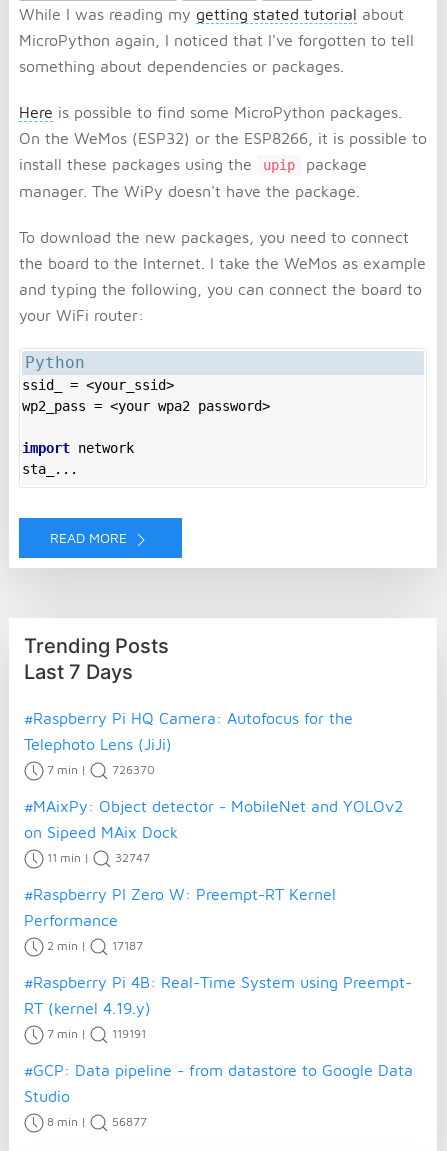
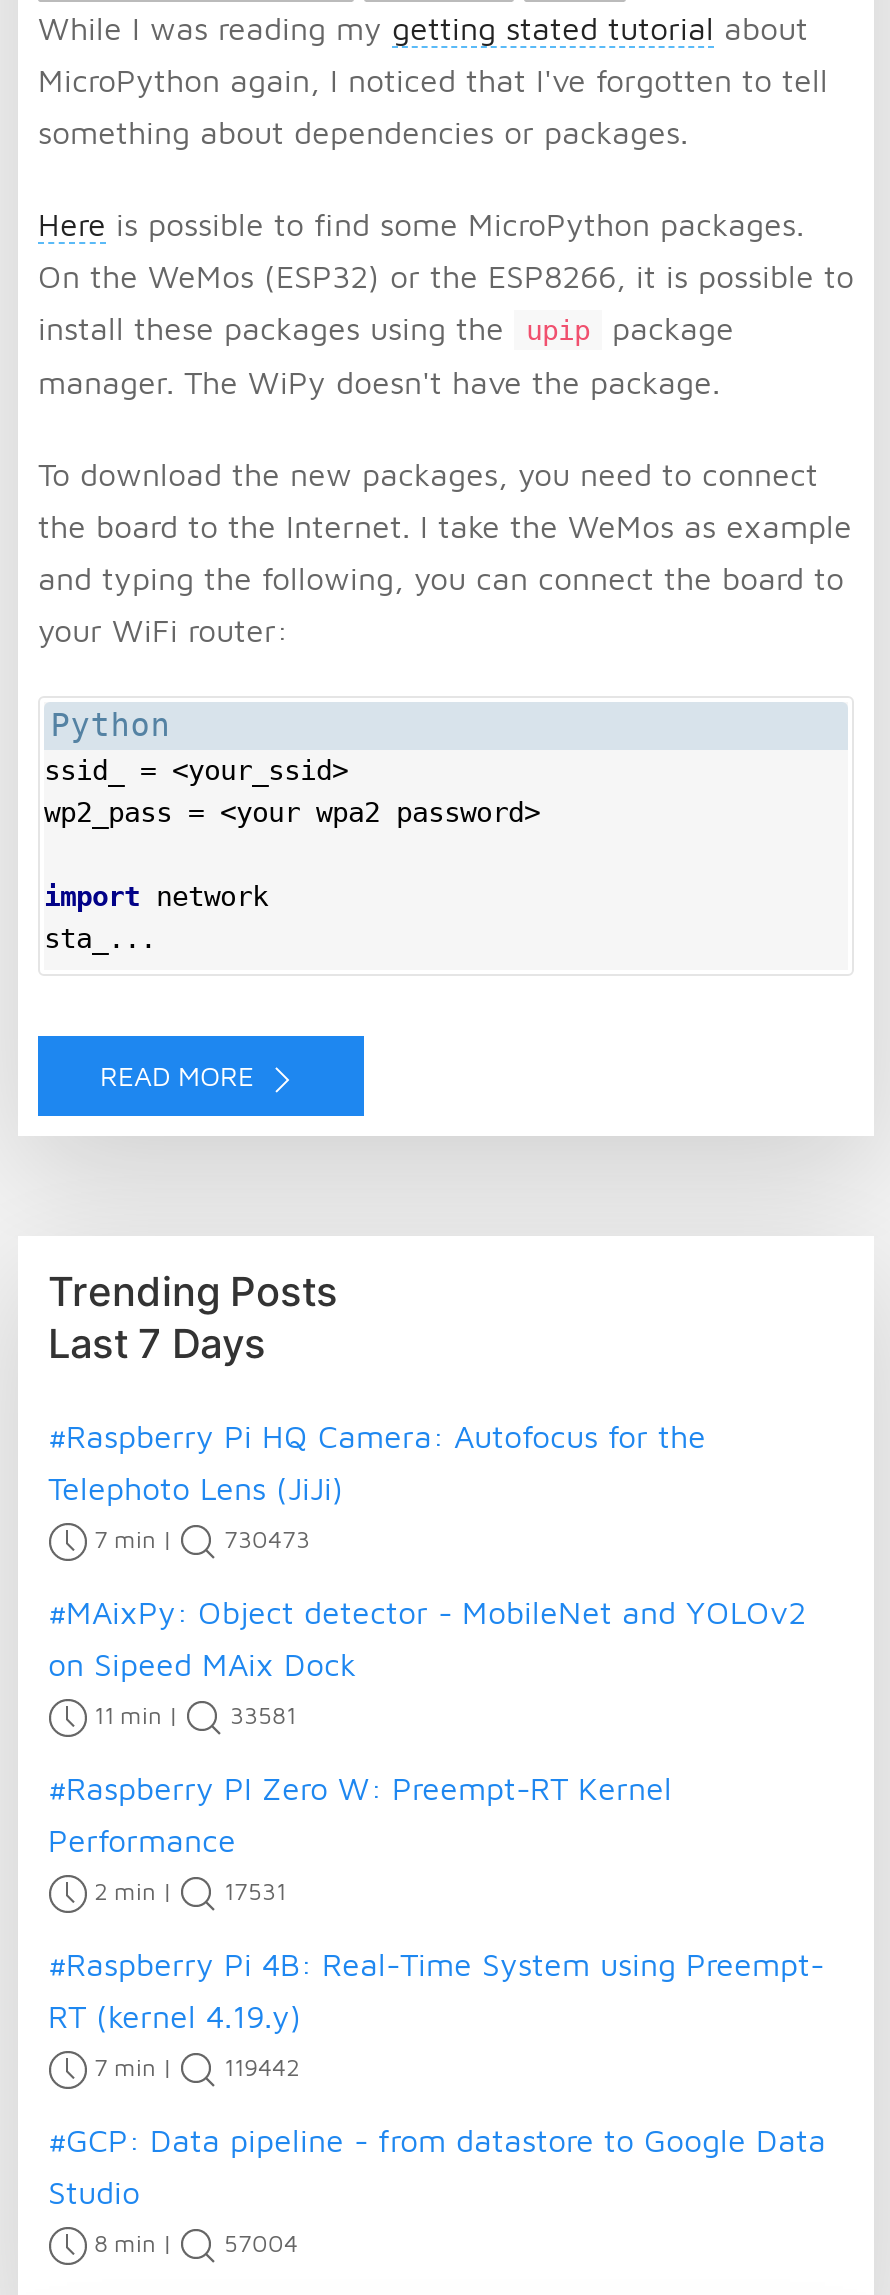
[109,762,155,777] 726370 -> [218,1525,310,1555] 730473
[112,850,150,865] 32747 -> [224,1701,296,1731] 33581
[109,938,143,953] 17187 -> [218,1877,286,1907] 17531
[109,1026,146,1041] 119191 -> [218,2053,300,2083] 119442
[109,1114,147,1129] 56877 -> [218,2229,298,2259] 57004

